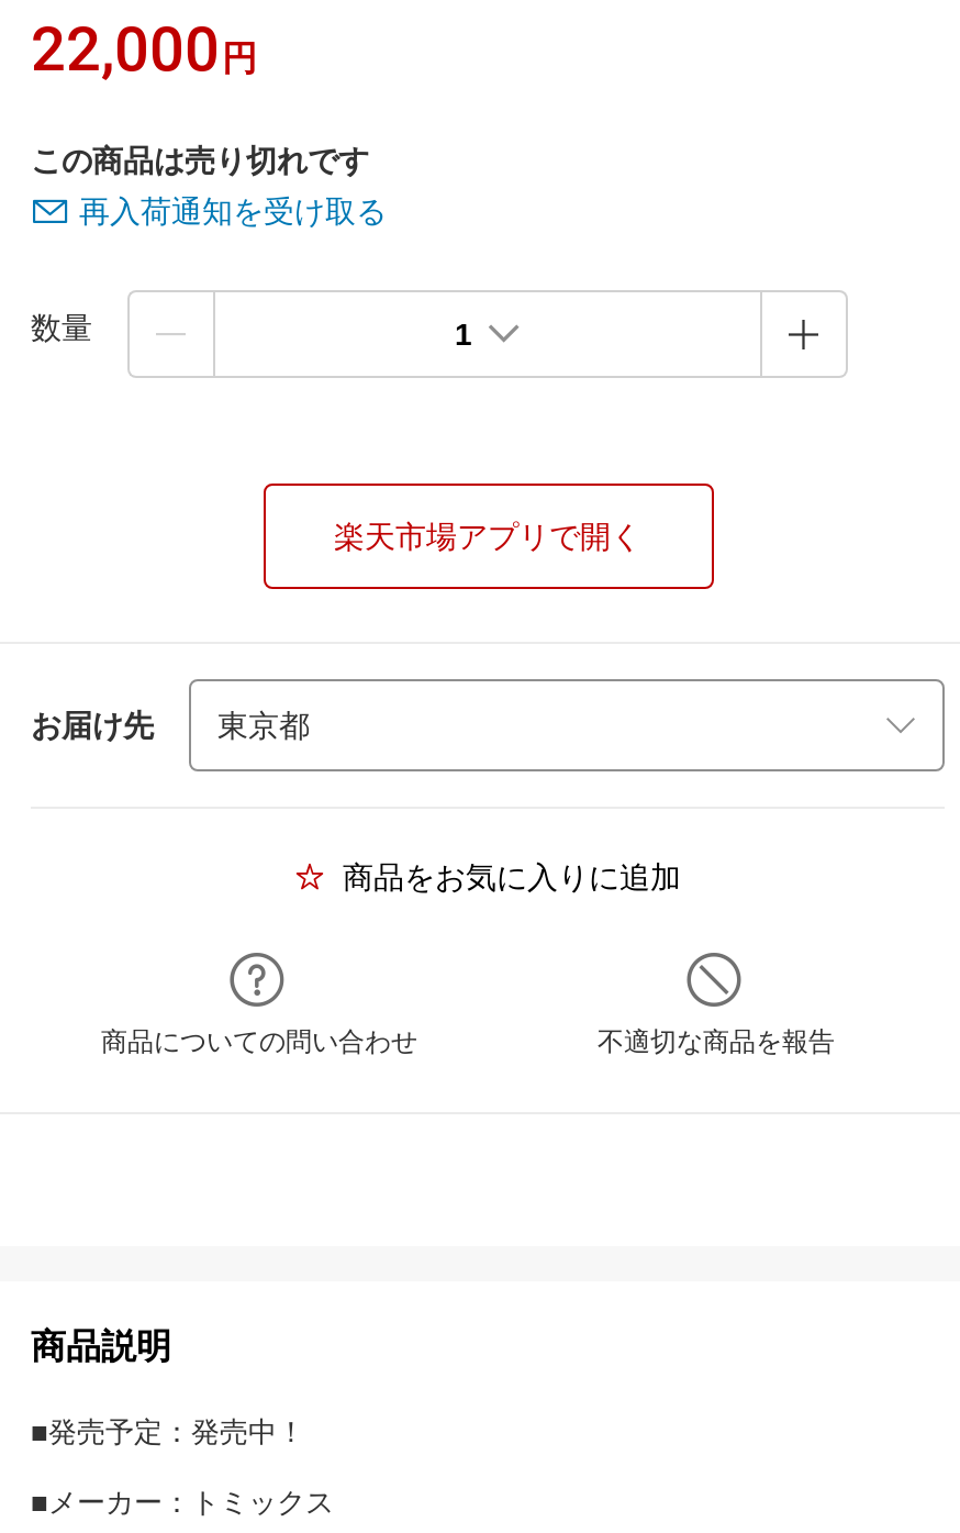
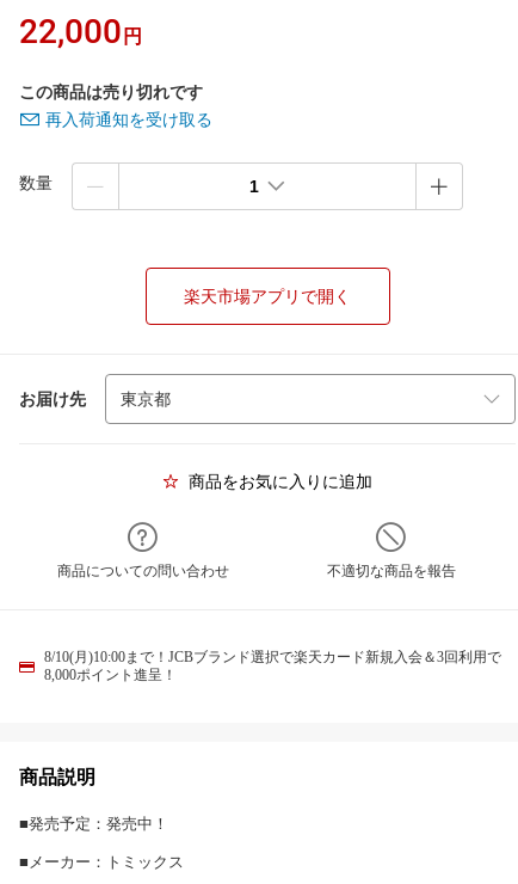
none -> [44,649,501,683] 8/10(月)10:00まで！JCBブランド選択で楽天カード新規入会＆3回利用で | 8,000ポイント進呈！

